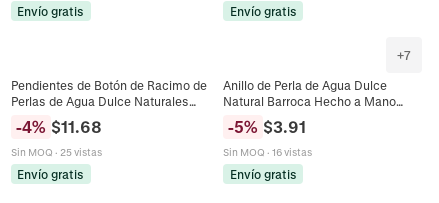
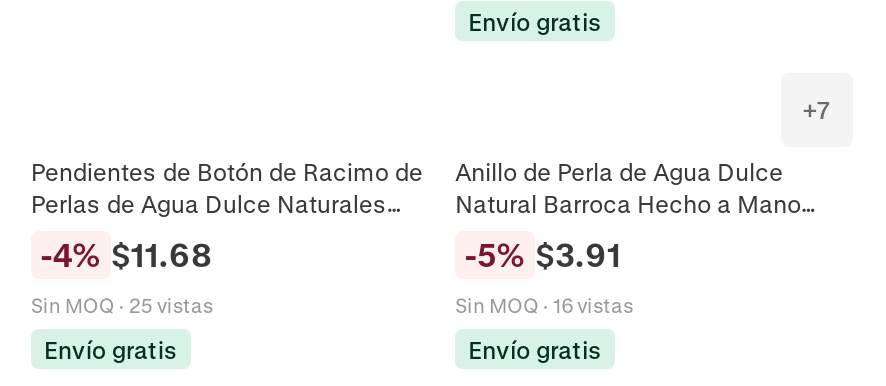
[17,4,84,18] Envío gratis -> none

